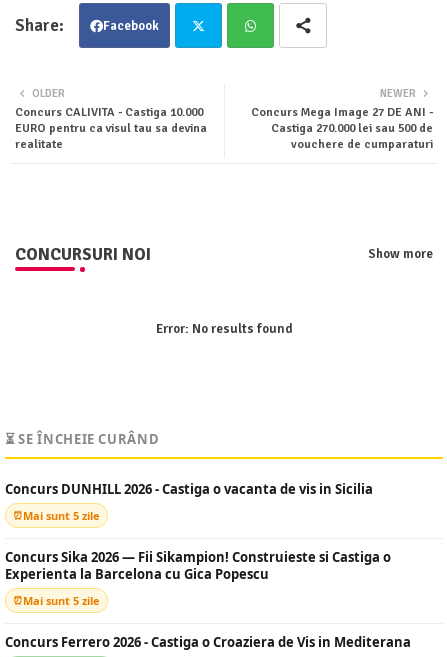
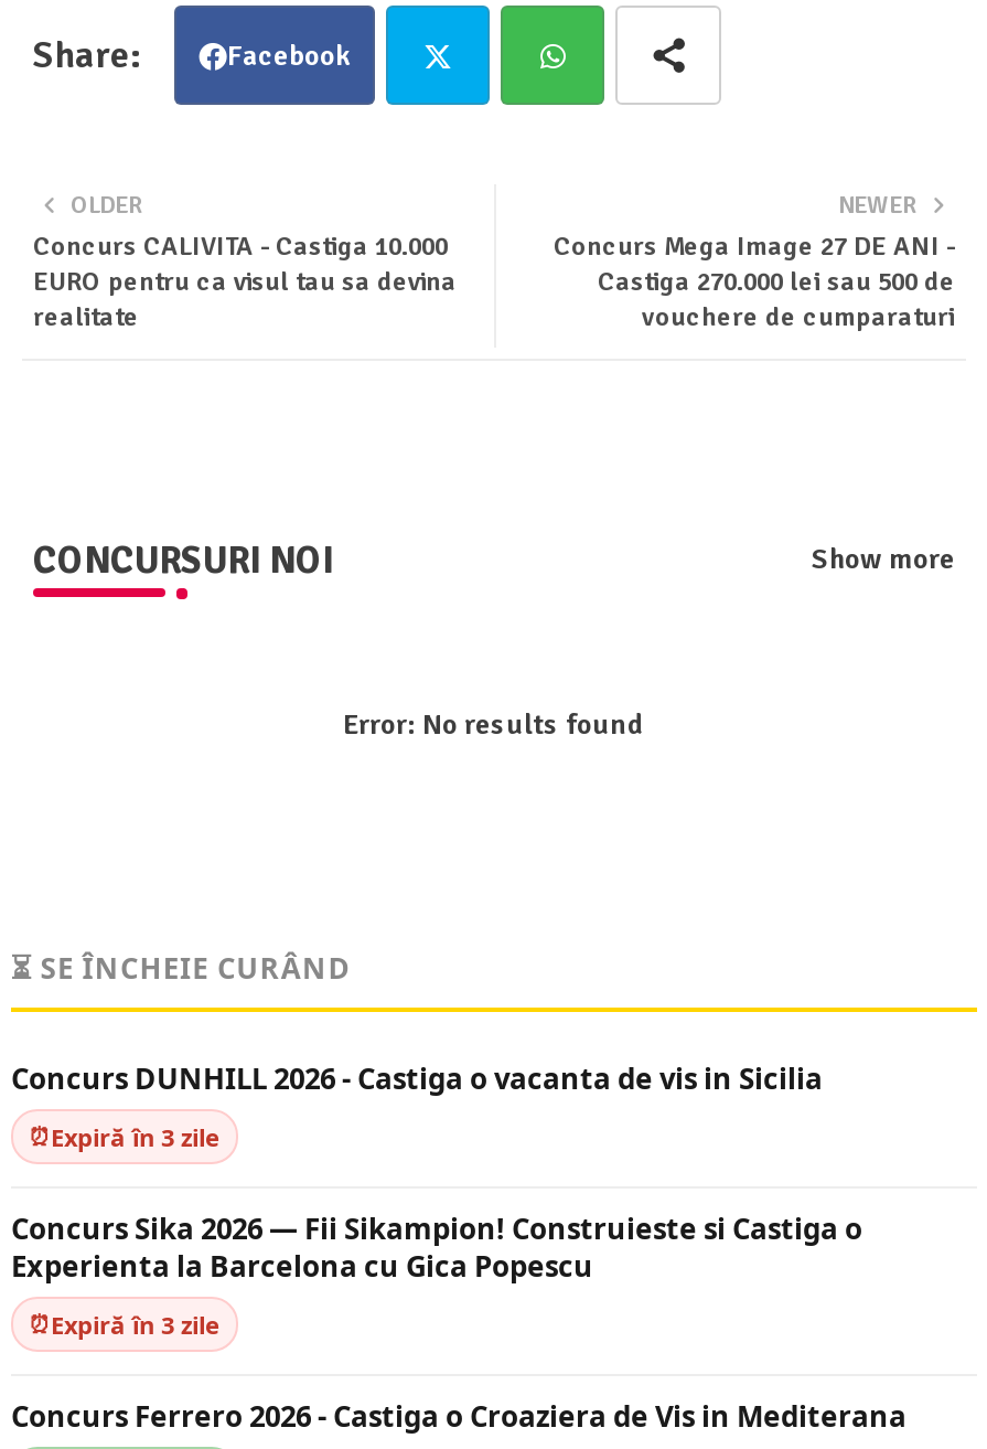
[23,507,100,522] Mai sunt 5 zile -> [51,1119,221,1152] Expiră în 3 zile
[23,592,100,607] Mai sunt 5 zile -> [51,1307,221,1340] Expiră în 3 zile

